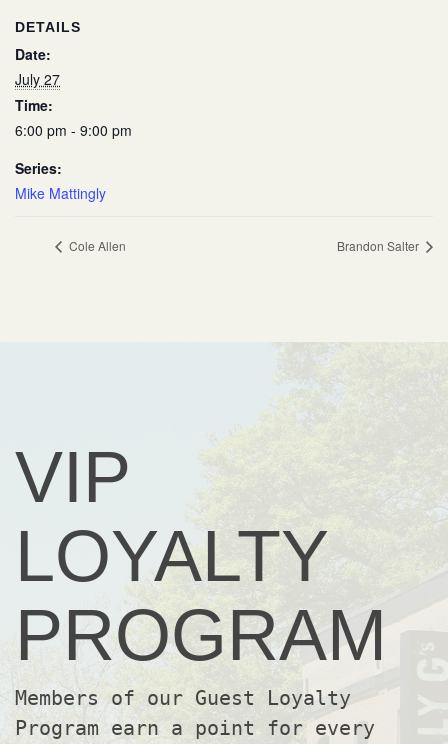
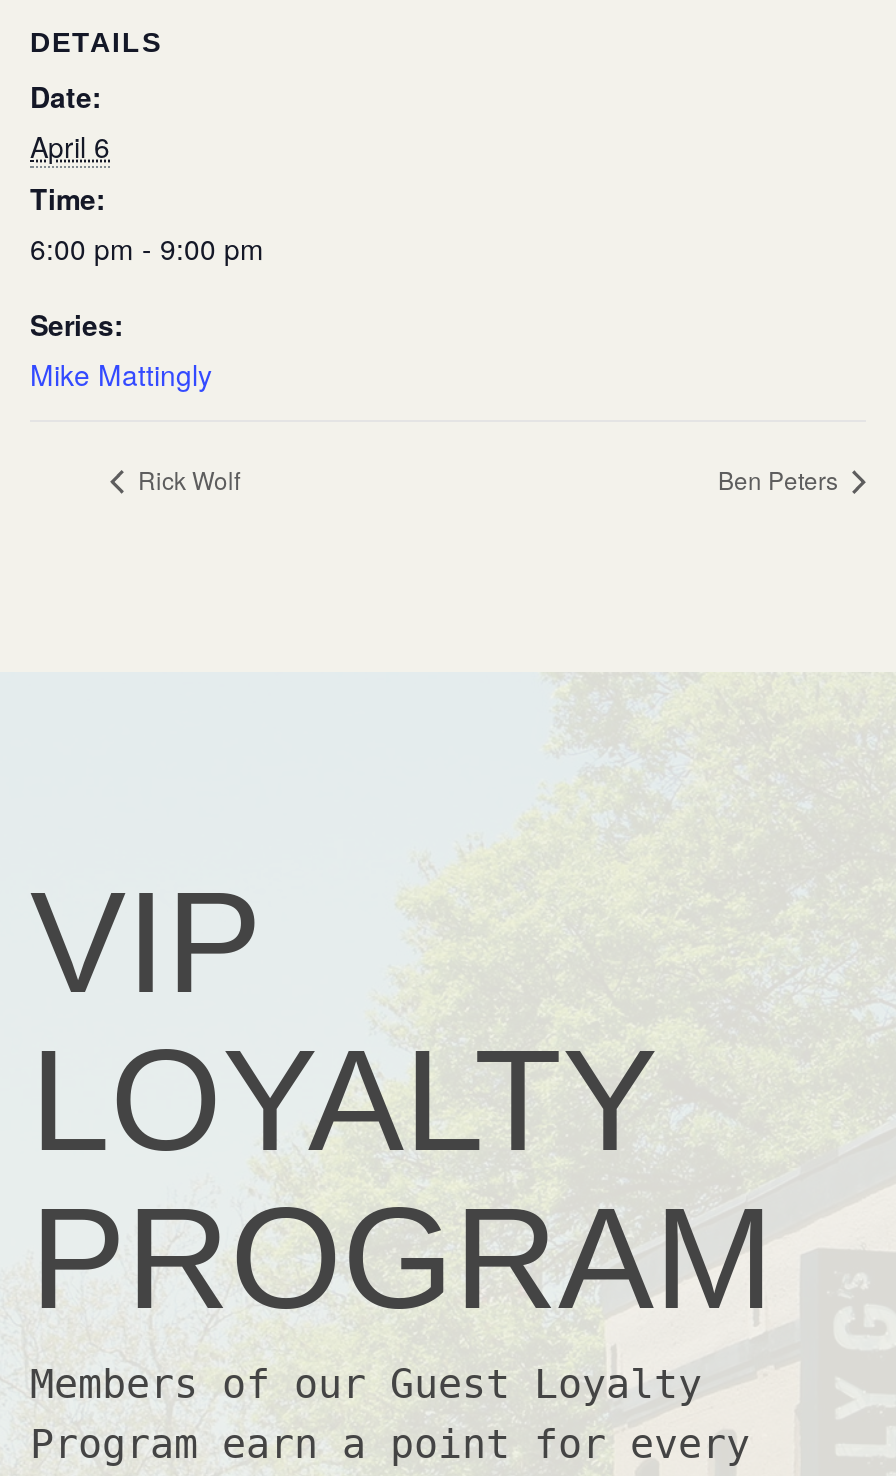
[15,69,60,89] July 27 -> [30,126,110,166] April 6
[66,237,422,254] Cole Allen | Brandon Salter -> [132,463,844,497] Rick Wolf | Ben Peters

